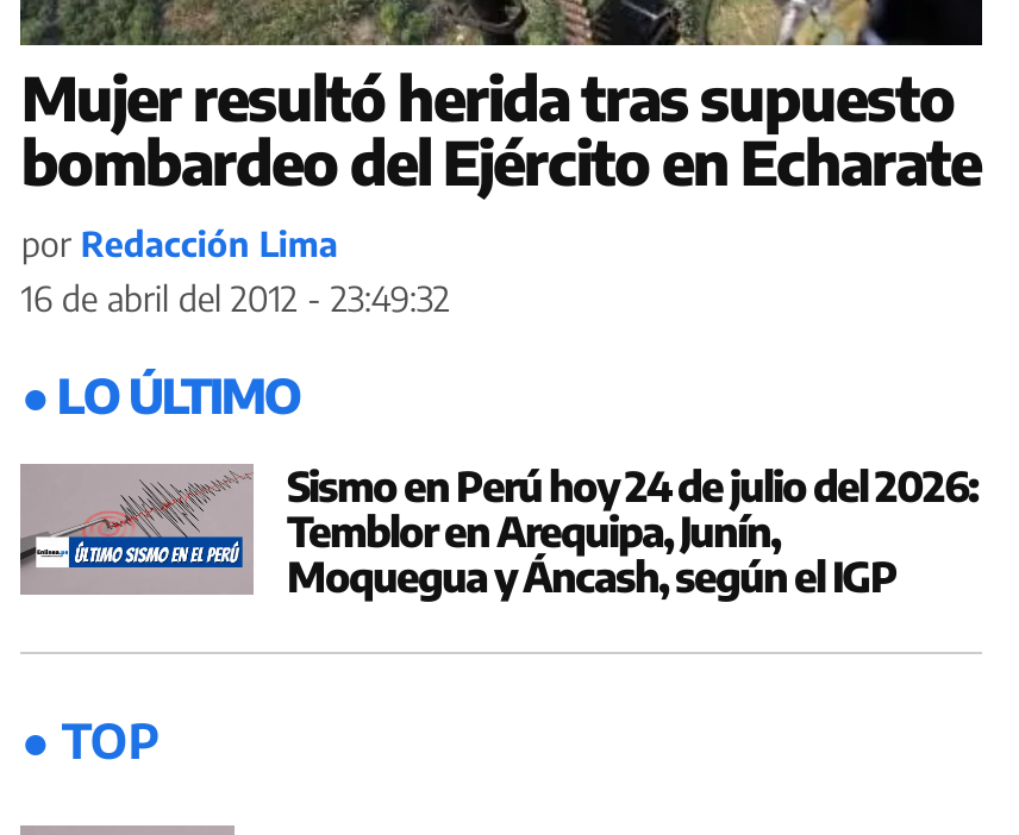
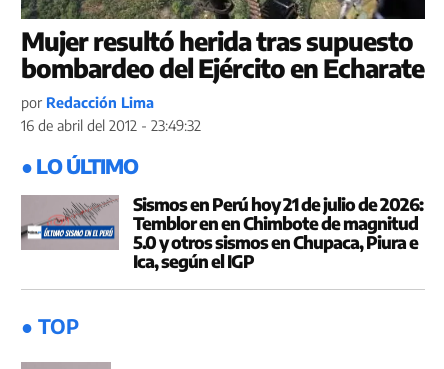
[287,458,977,601] Sismo en Perú hoy 24 de julio del 2026: | Temblor en Arequipa, Junín, | Moquegua y Áncash, según el IGP -> [133,192,423,271] Sismos en Perú hoy 21 de julio de 2026: | Temblor en en Chimbote de magnitud | 5.0 y otros sismos en Chupaca, Piura e | Ica, según el IGP

